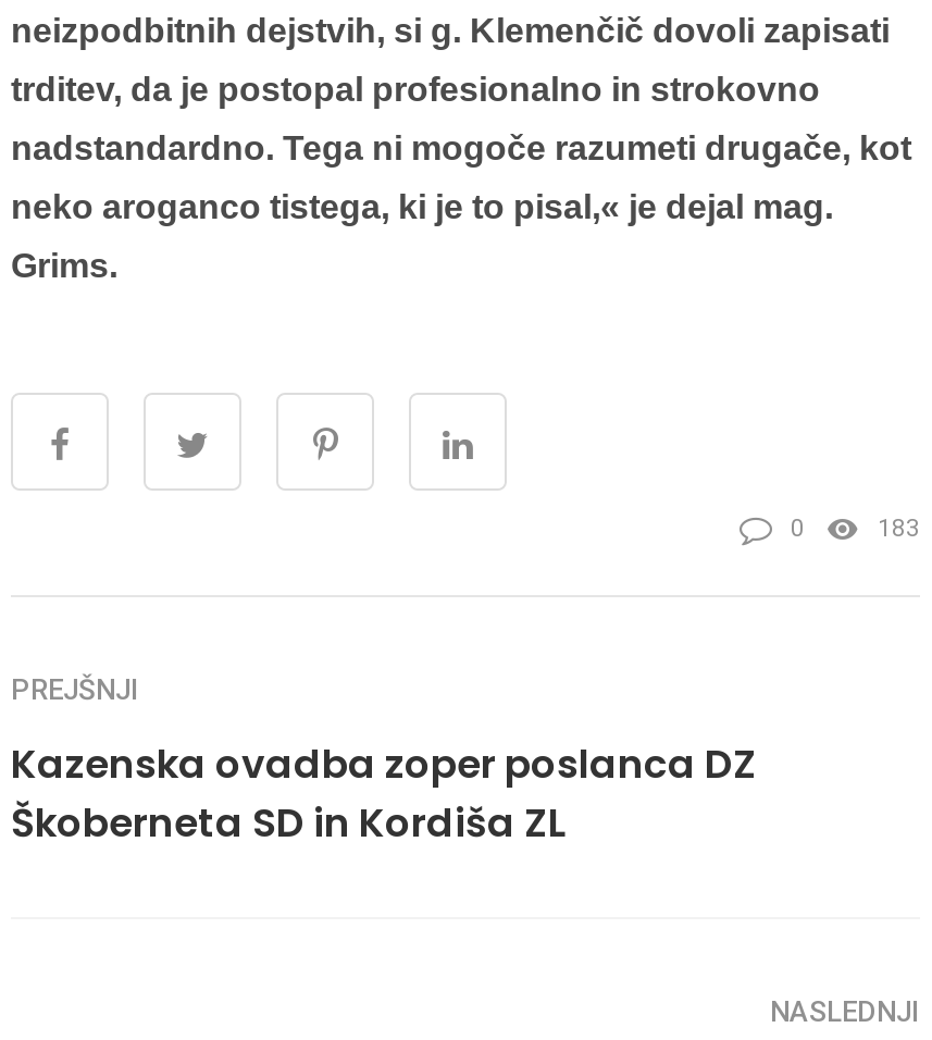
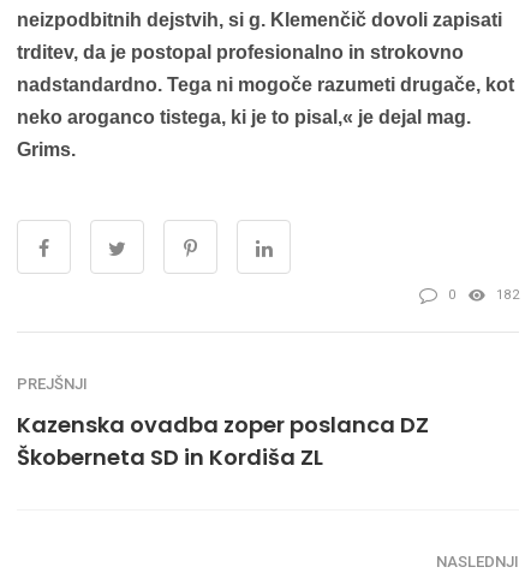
[878,515,920,543] 183 -> [496,287,519,303] 182

